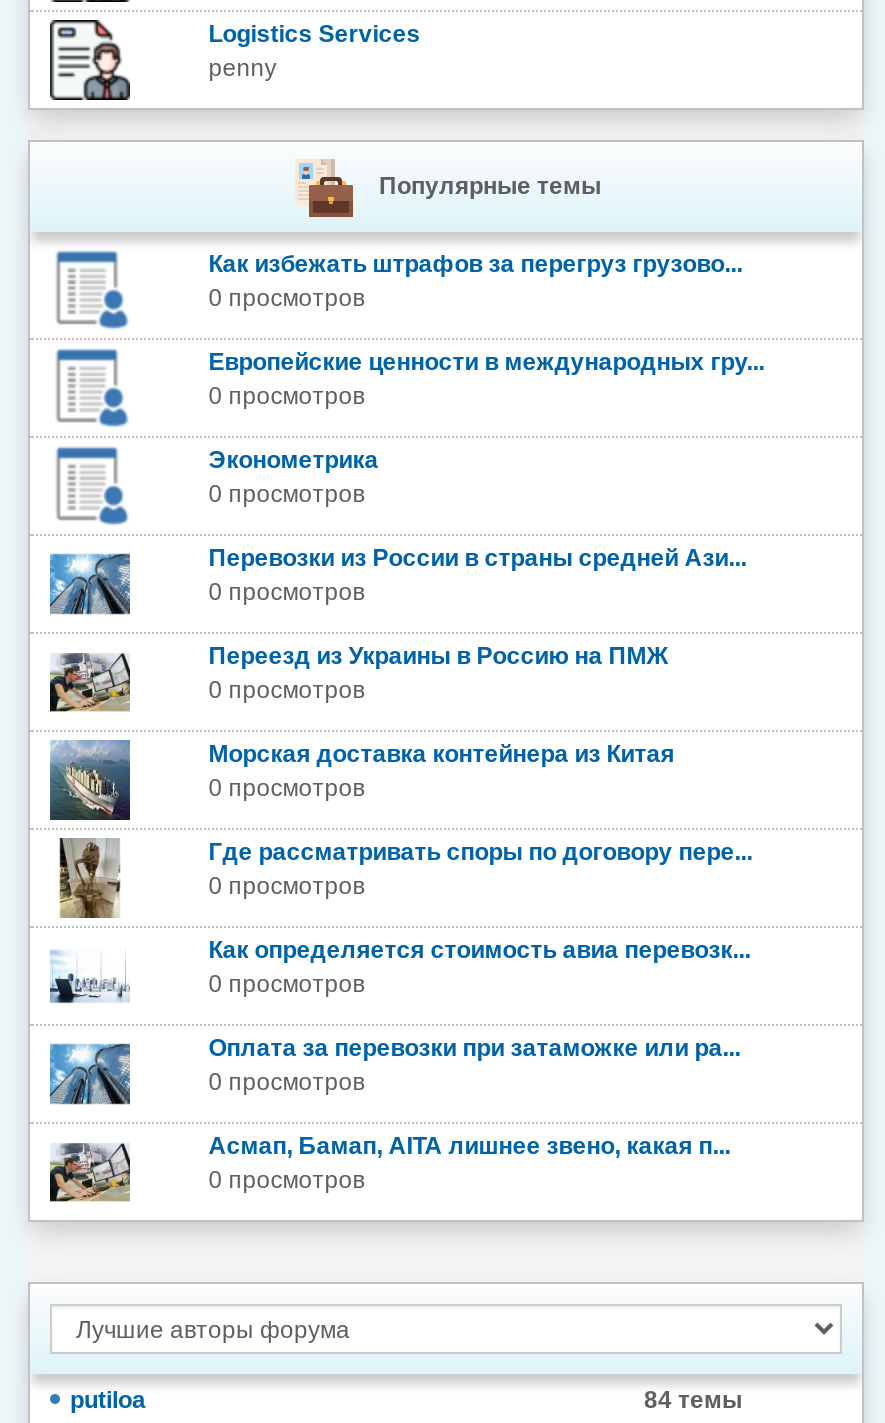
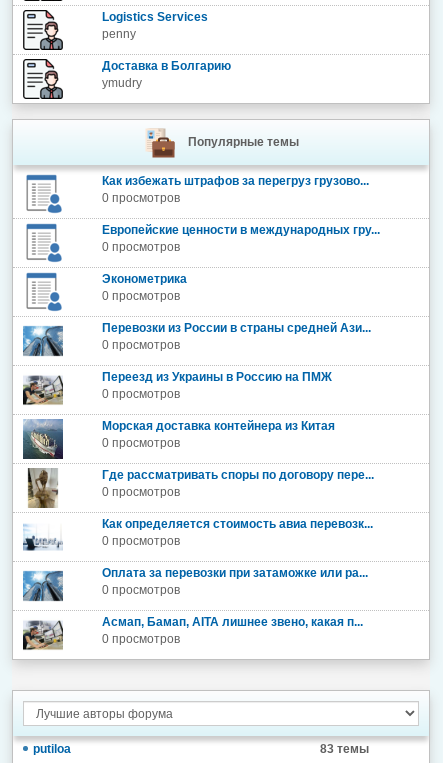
none -> [102,59,231,90] Доставка в Болгарию | ymudry
[644,1386,742,1414] 84 темы -> [320,742,369,756] 83 темы

